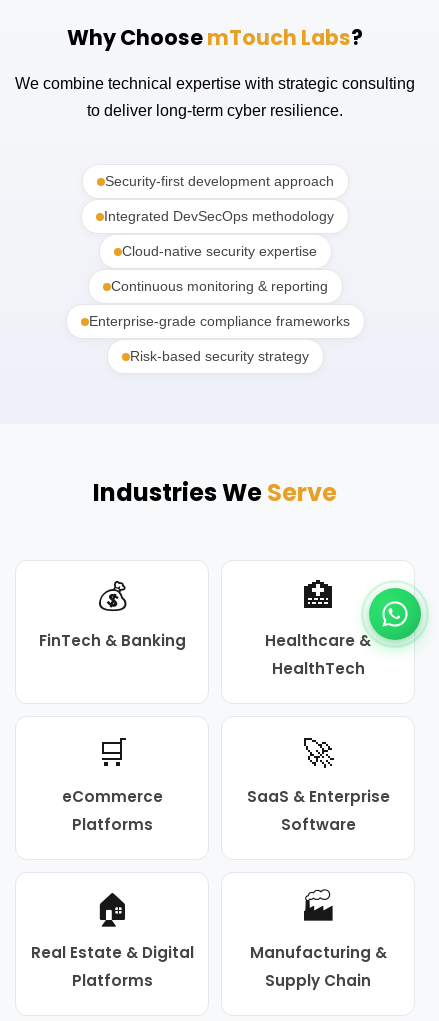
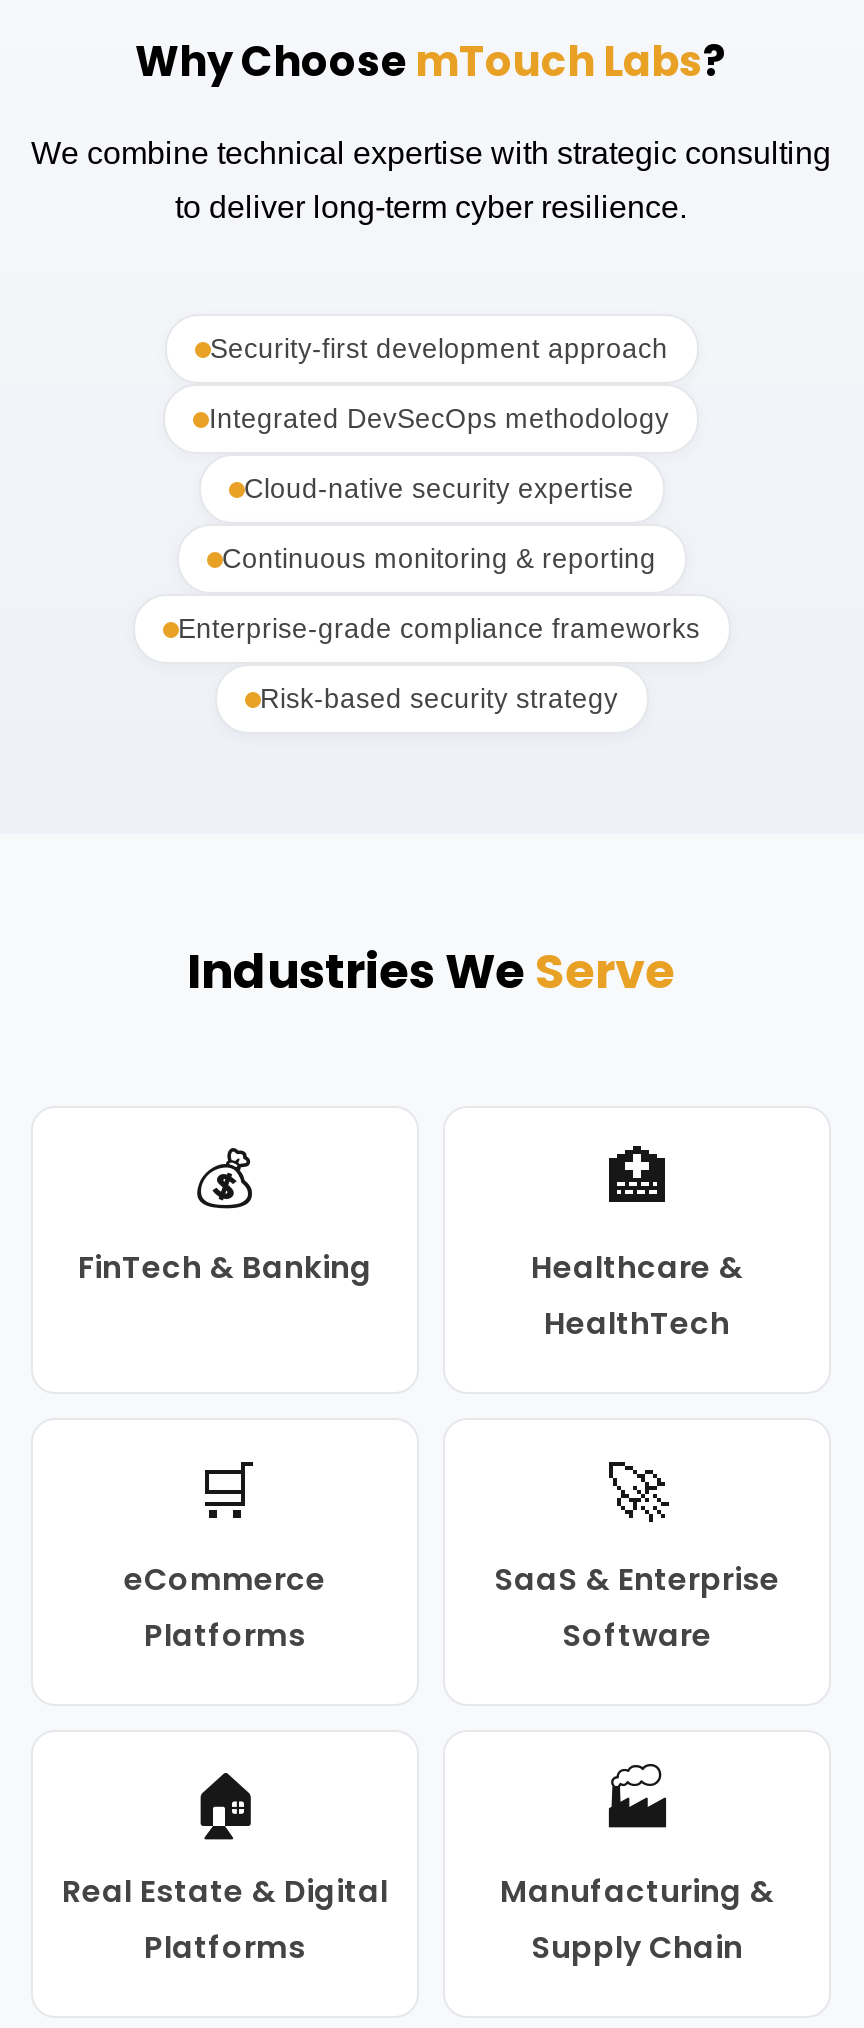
[361,580,429,650] [image] -> none

